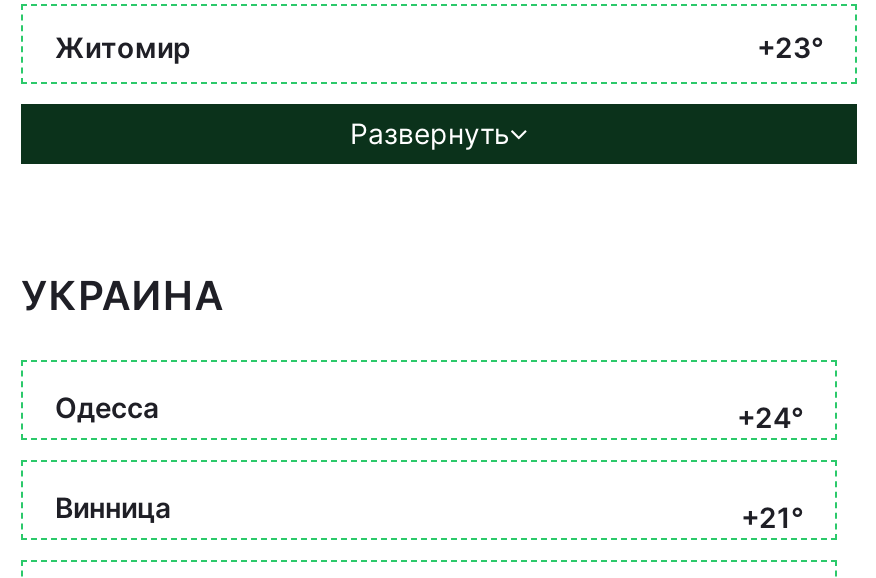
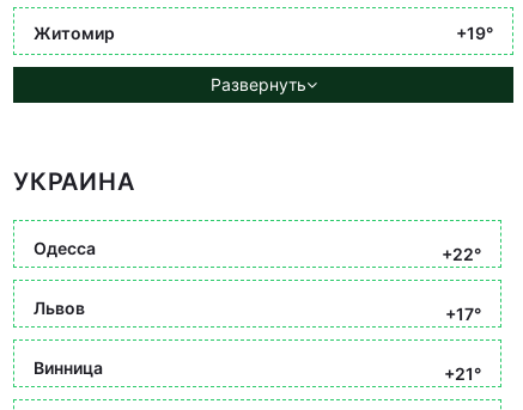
[757,29,823,63] +23° -> [456,22,493,42] +19°
[737,400,803,434] +24° -> [34,244,481,324] +22° | Львов | +17°

